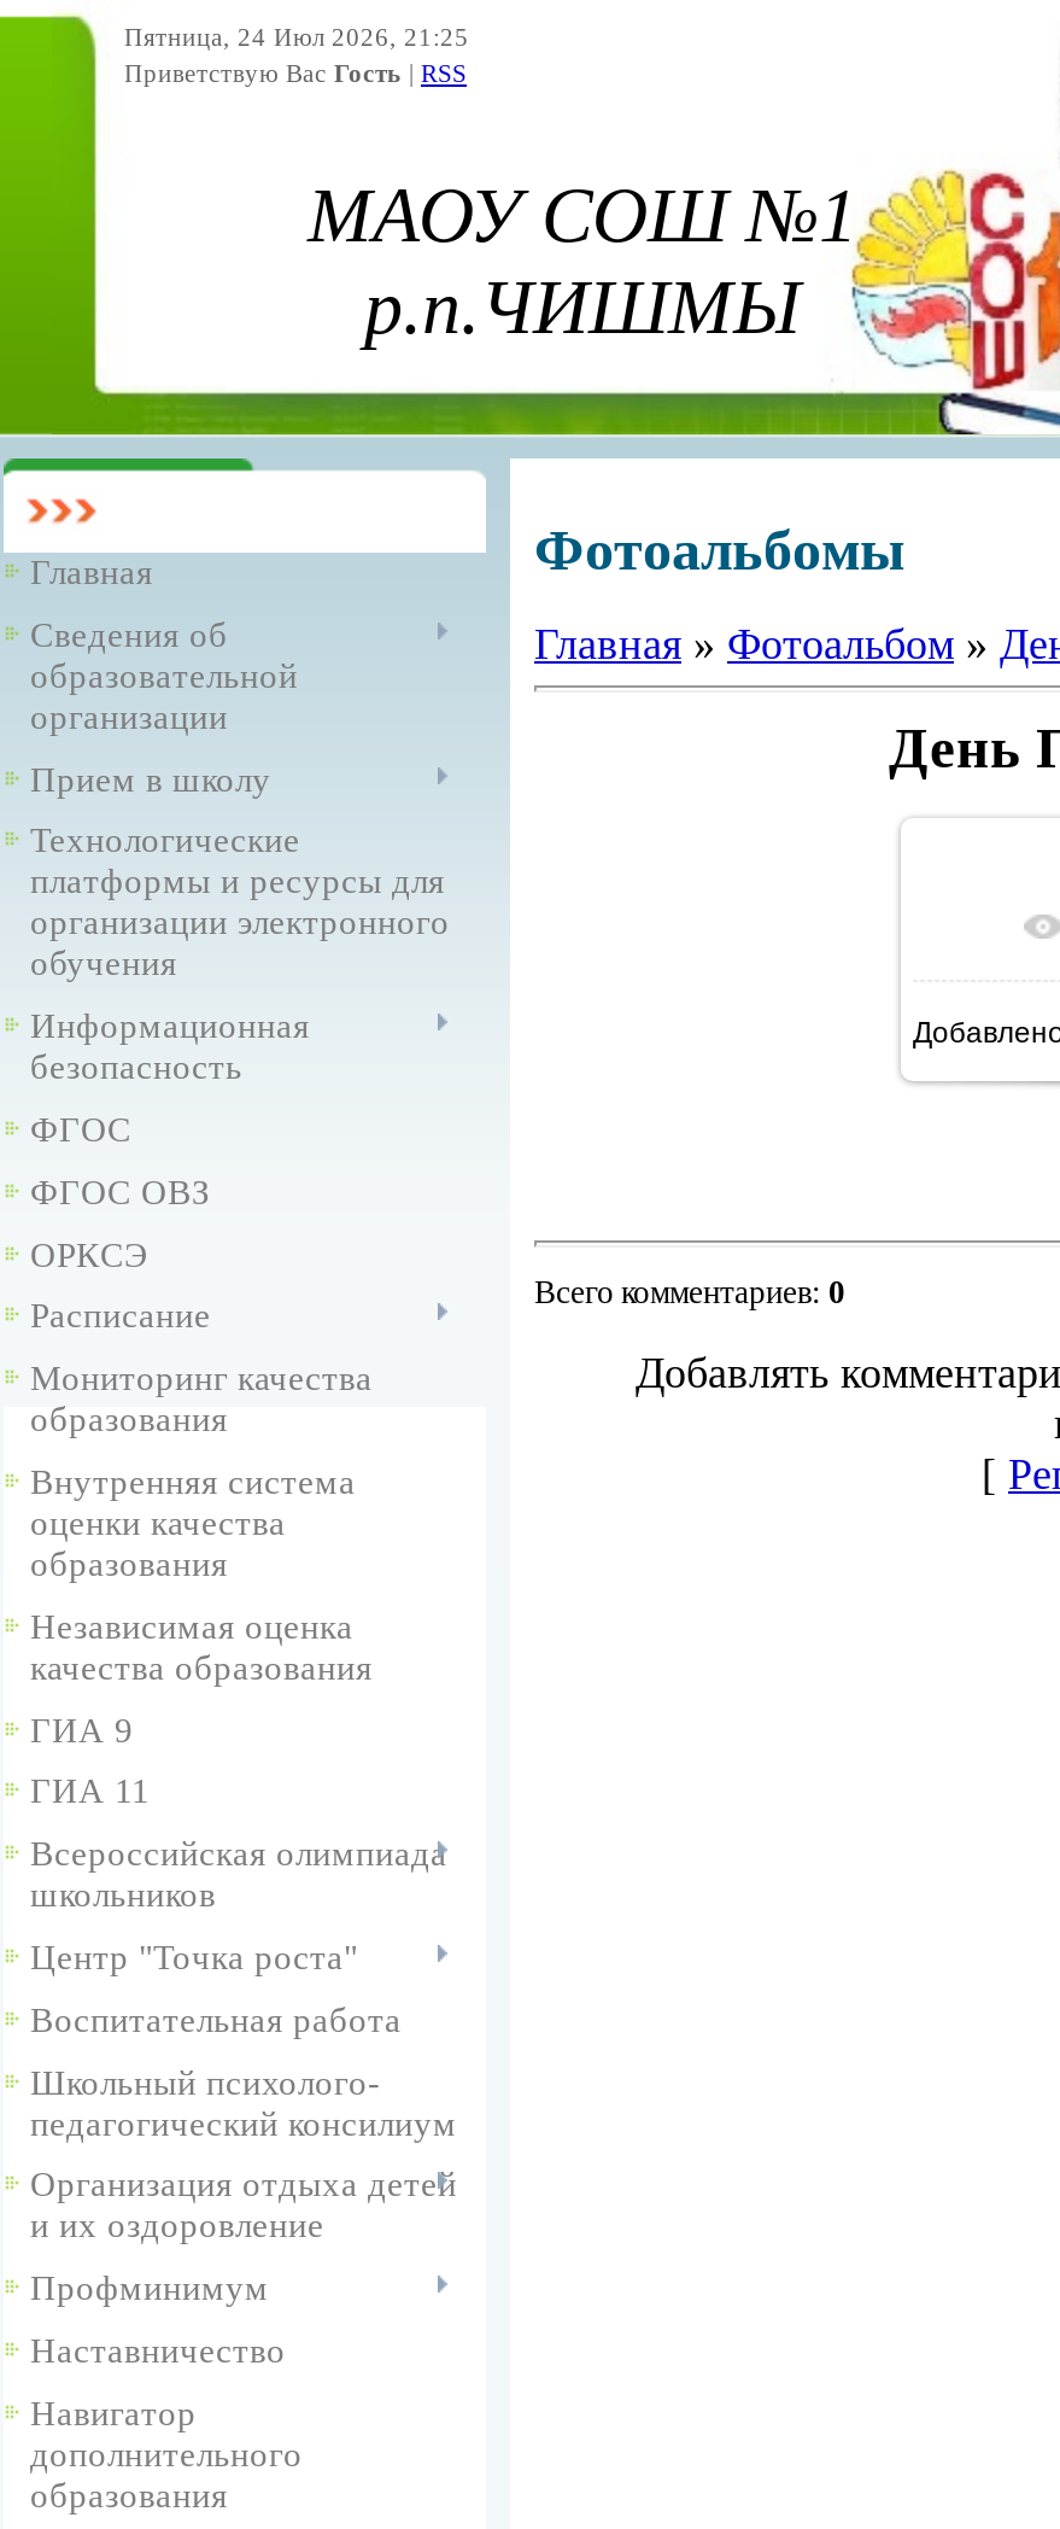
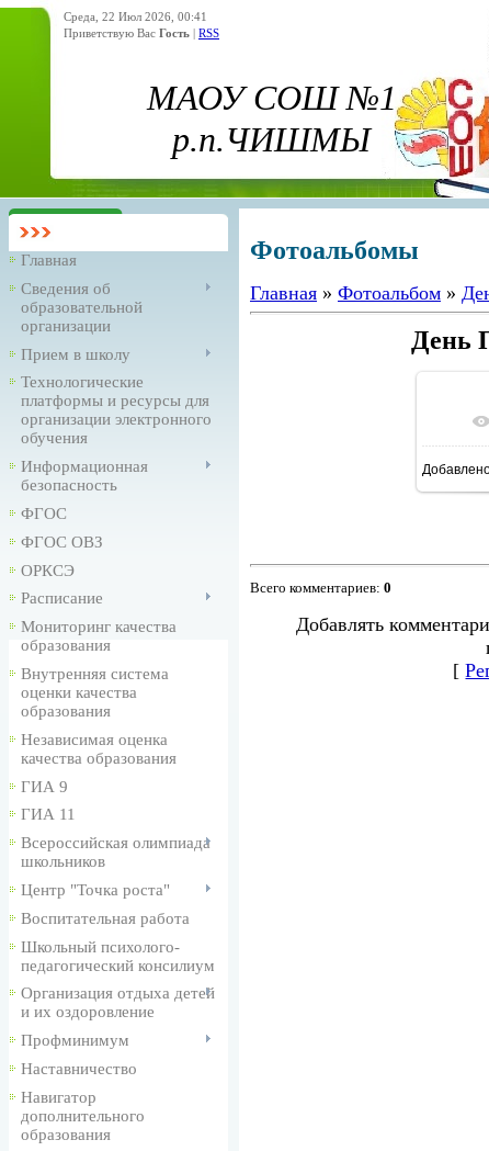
[124,24,469,51] Пятница, 24 Июл 2026, 21:25 -> [64,11,207,23] Среда, 22 Июл 2026, 00:41

